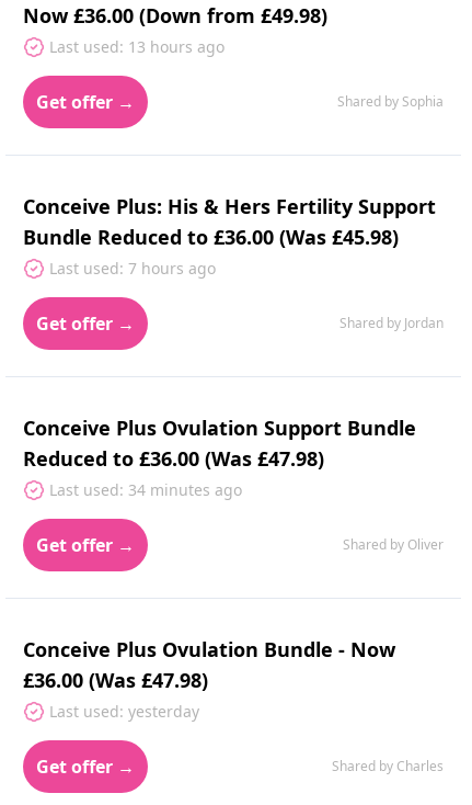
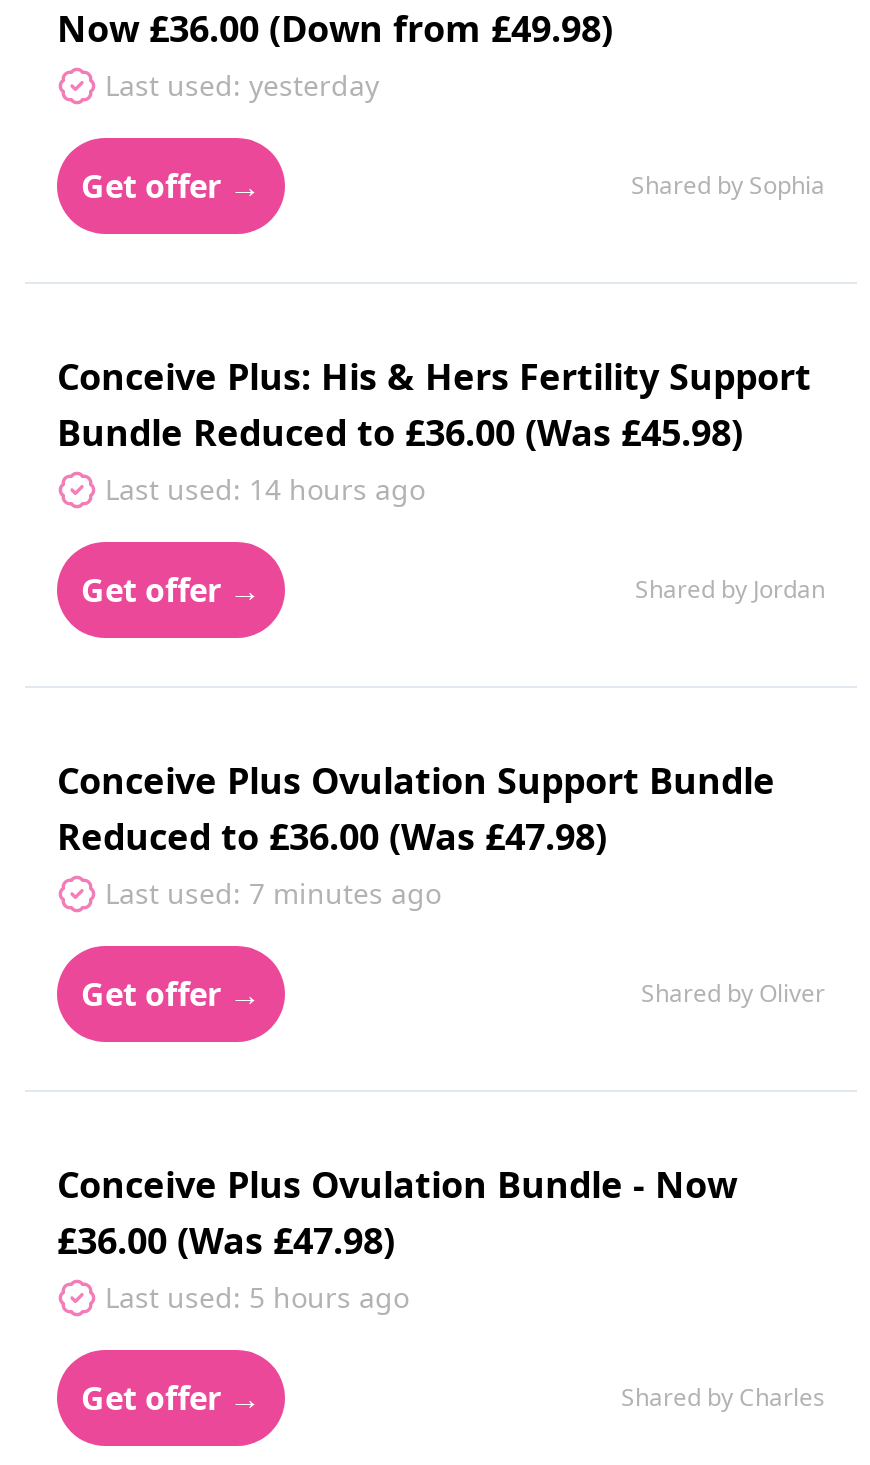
[49,36,225,57] Last used: 13 hours ago -> none
[49,258,216,279] Last used: 7 hours ago -> [105,470,425,508] Last used: 14 hours ago
[49,479,242,500] Last used: 34 minutes ago -> [105,874,441,912] Last used: 7 minutes ago
none -> [105,1278,409,1316] Last used: 5 hours ago
moved [49,701,199,722] -> [105,66,379,104]: Last used: yesterday

